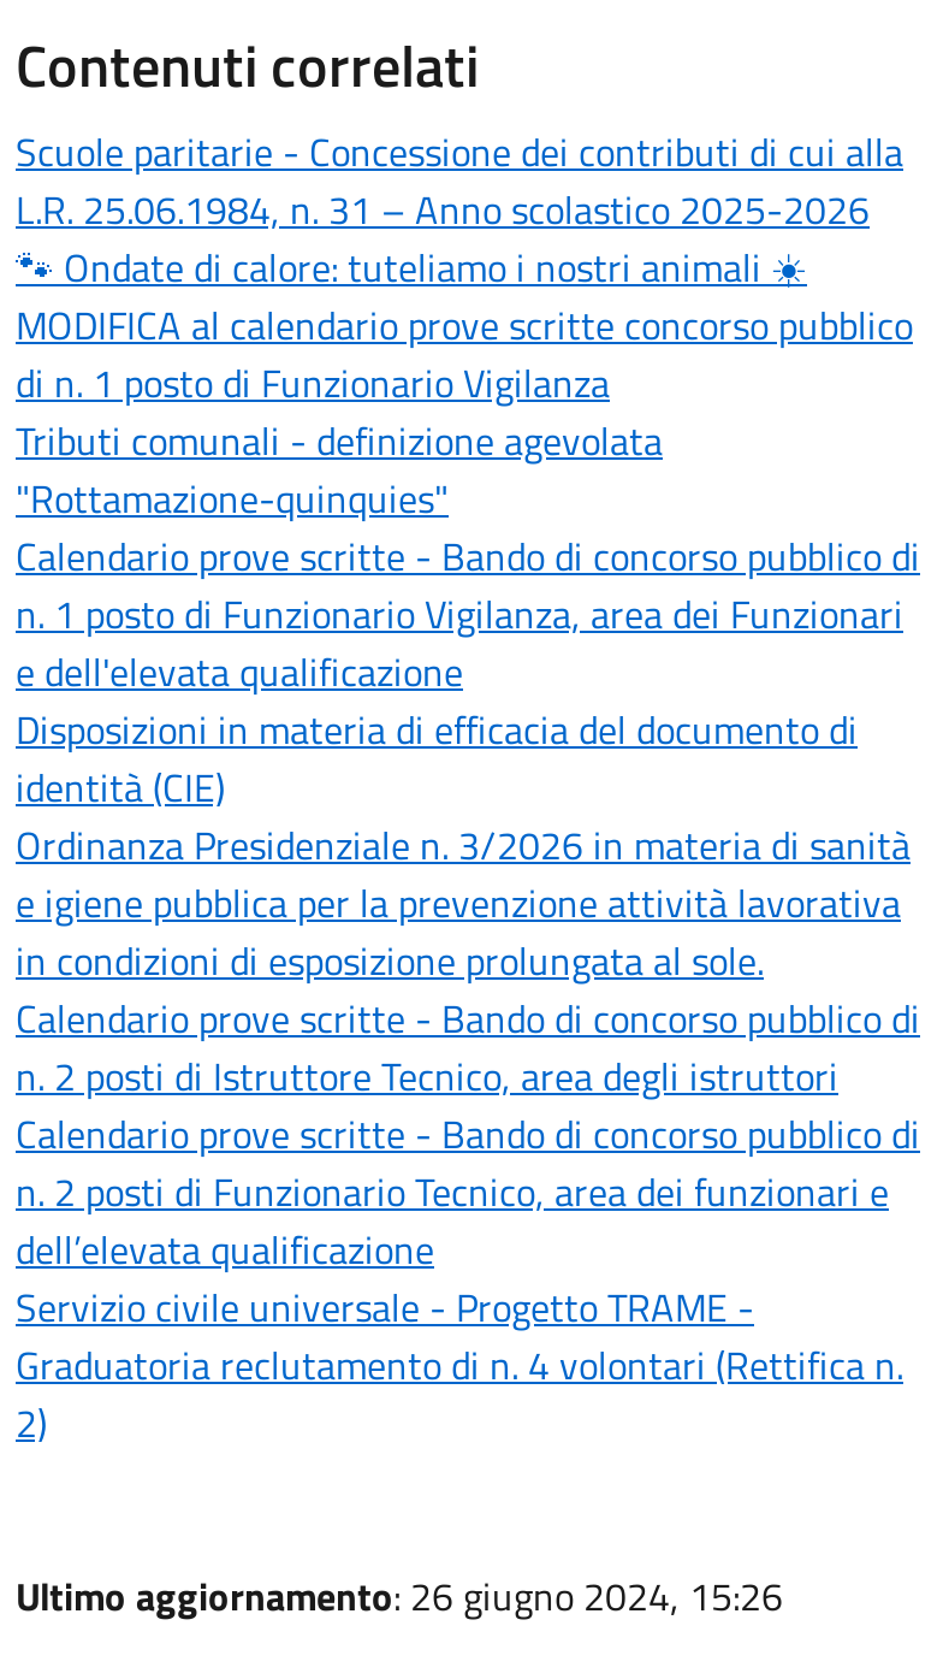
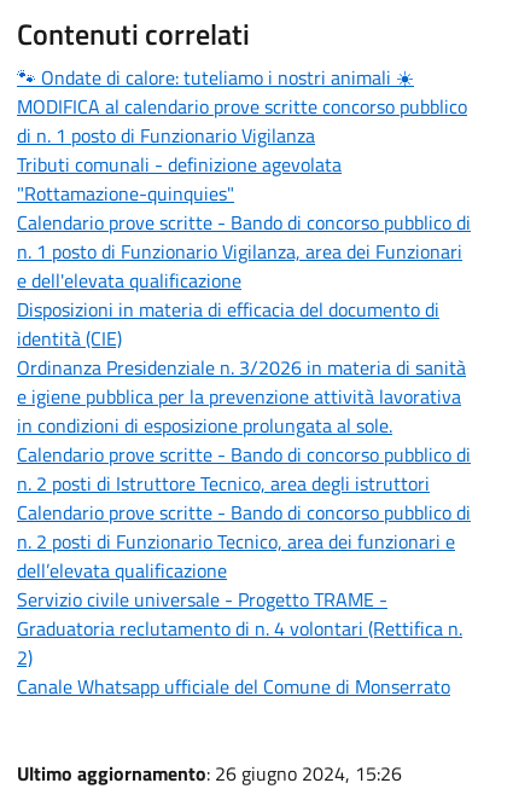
[16,122,903,238] Scuole paritarie - Concessione dei contributi di cui alla | L.R. 25.06.1984, n. 31 – Anno scolastico 2025-2026 -> none
moved [16,295,920,1451] -> [17,91,471,671]: MODIFICA al calendario prove scritte concorso pubblico | di n. 1 posto di Funzionario Vigilanza | Tributi comunali - definizione agevolata | ... | Graduatoria reclutamento di n. 4 volontari (Rettifica n. | 2)
none -> [17,671,450,700] Canale Whatsapp ufficiale del Comune di Monserrato

